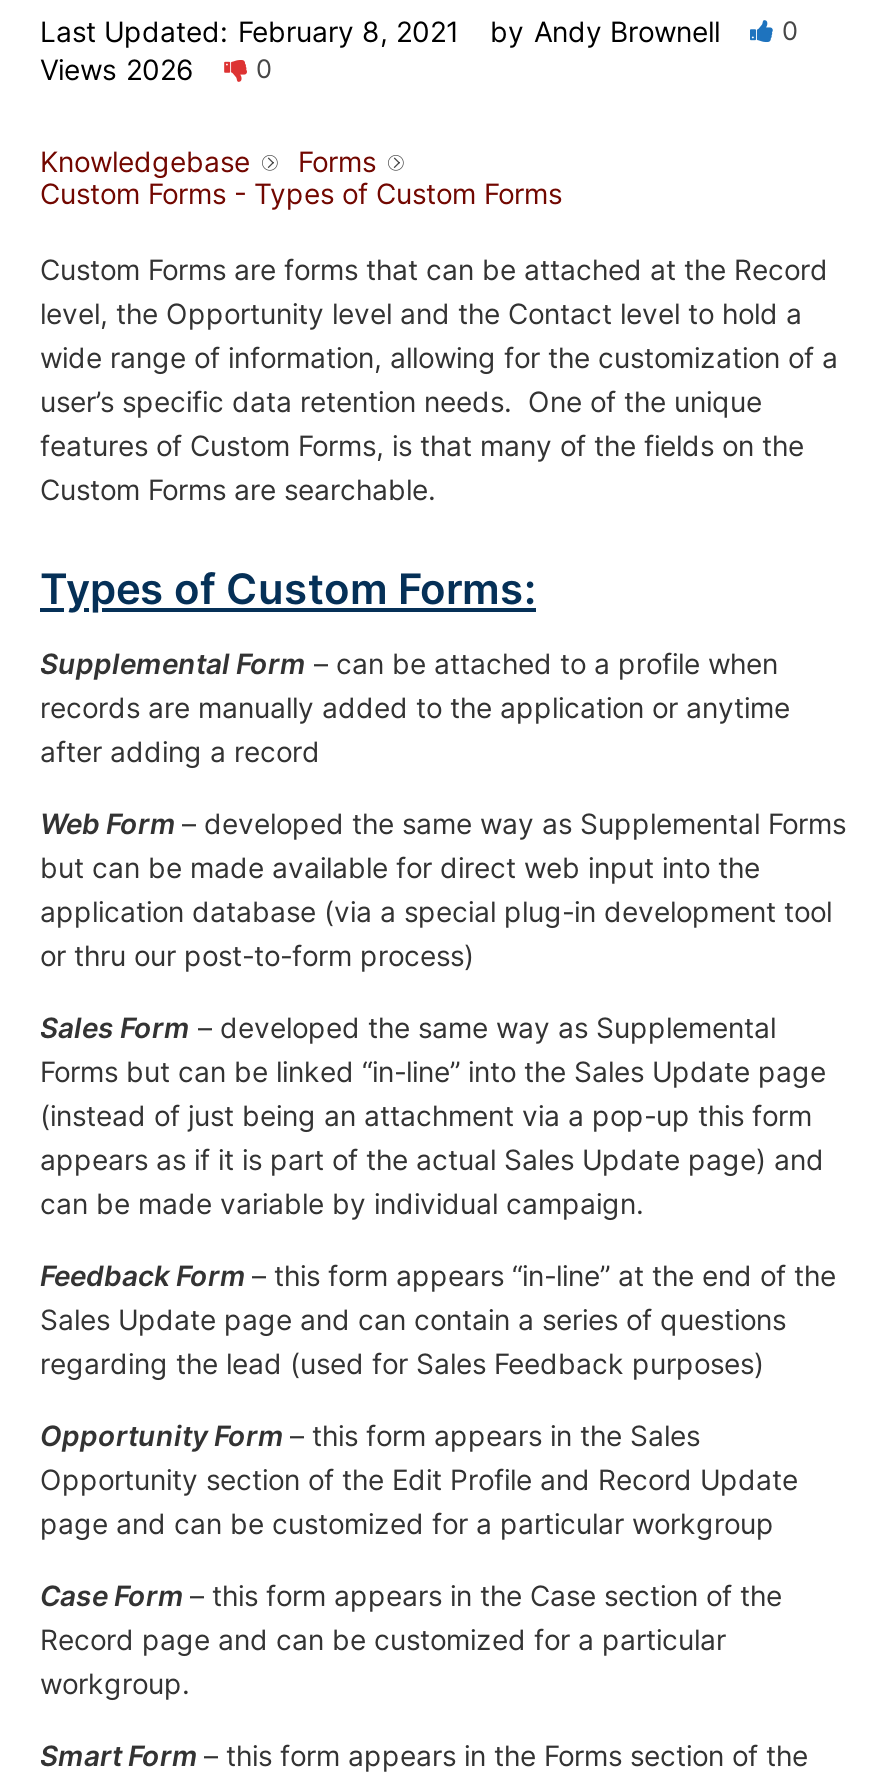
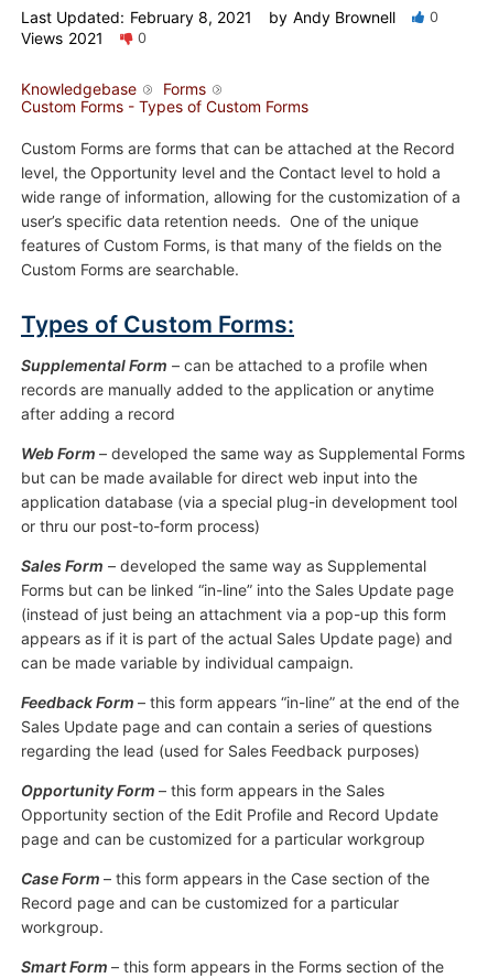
[40,52,194,86] Views 2026 -> [21,29,104,47] Views 2021

